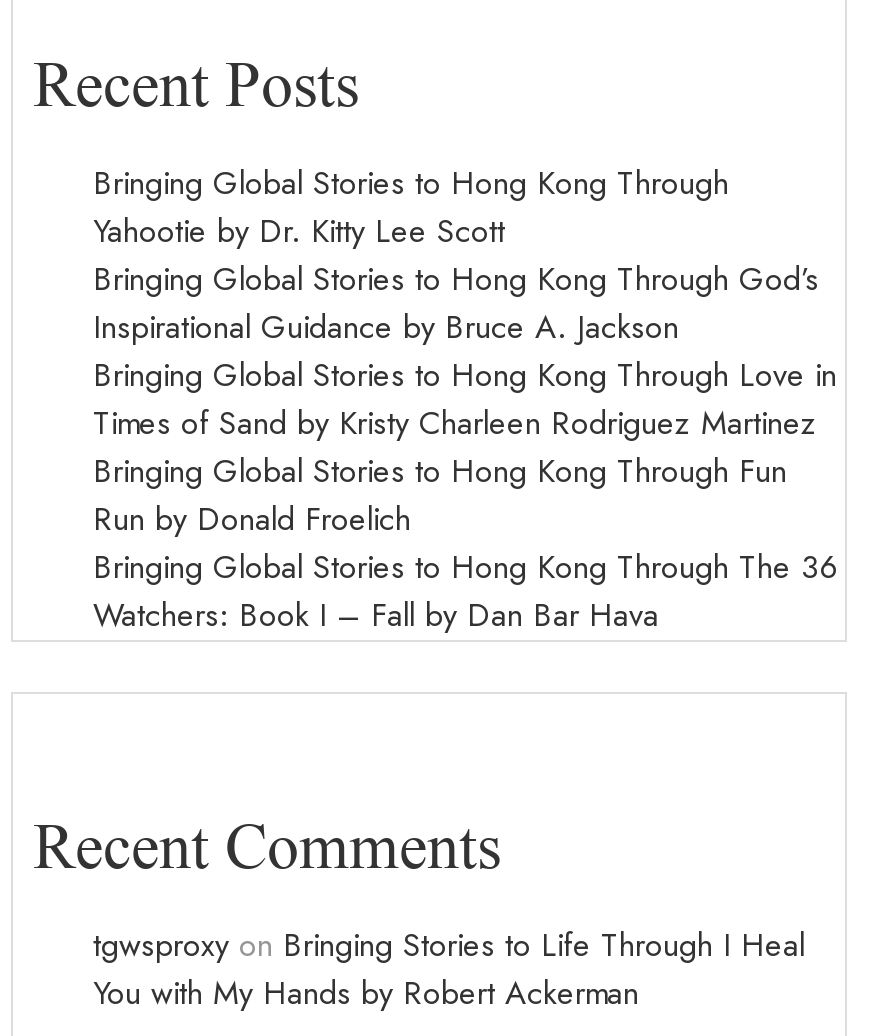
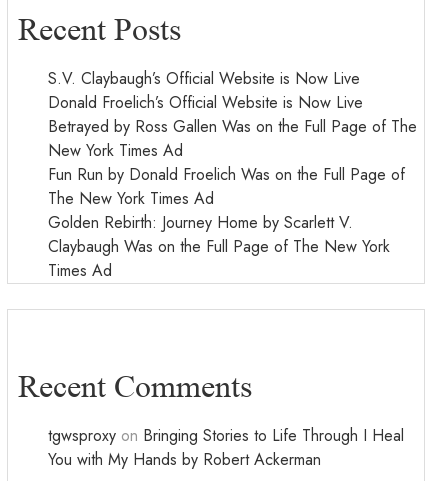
[93,160,837,638] Bringing Global Stories to Hong Kong Through | Yahootie by Dr. Kitty Lee Scott | Bringing Global Stories to Hong Kong Through God’s | Inspirational Guidance by Bruce A. Jackson | Bringing Global Stories to Hong Kong Through Love in | Times of Sand by Kristy Charleen Rodriguez Martinez | Bringing Global Stories to Hong Kong Through Fun | Run by Donald Froelich | Bringing Global Stories to Hong Kong Through The 36 | Watchers: Book I – Fall by Dan Bar Hava -> [48,67,417,282] S.V. Claybaugh’s Official Website is Now Live | Donald Froelich’s Official Website is Now Live | Betrayed by Ross Gallen Was on the Full Page of The | New York Times Ad | Fun Run by Donald Froelich Was on the Full Page of | The New York Times Ad | Golden Rebirth: Journey Home by Scarlett V. | Claybaugh Was on the Full Page of The New York | Times Ad

